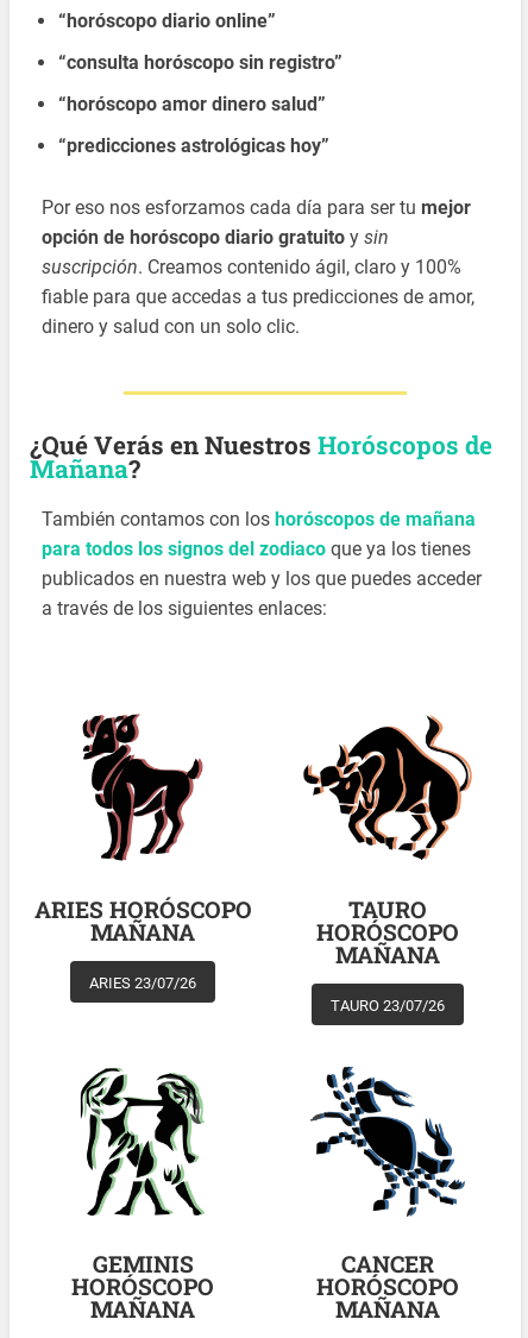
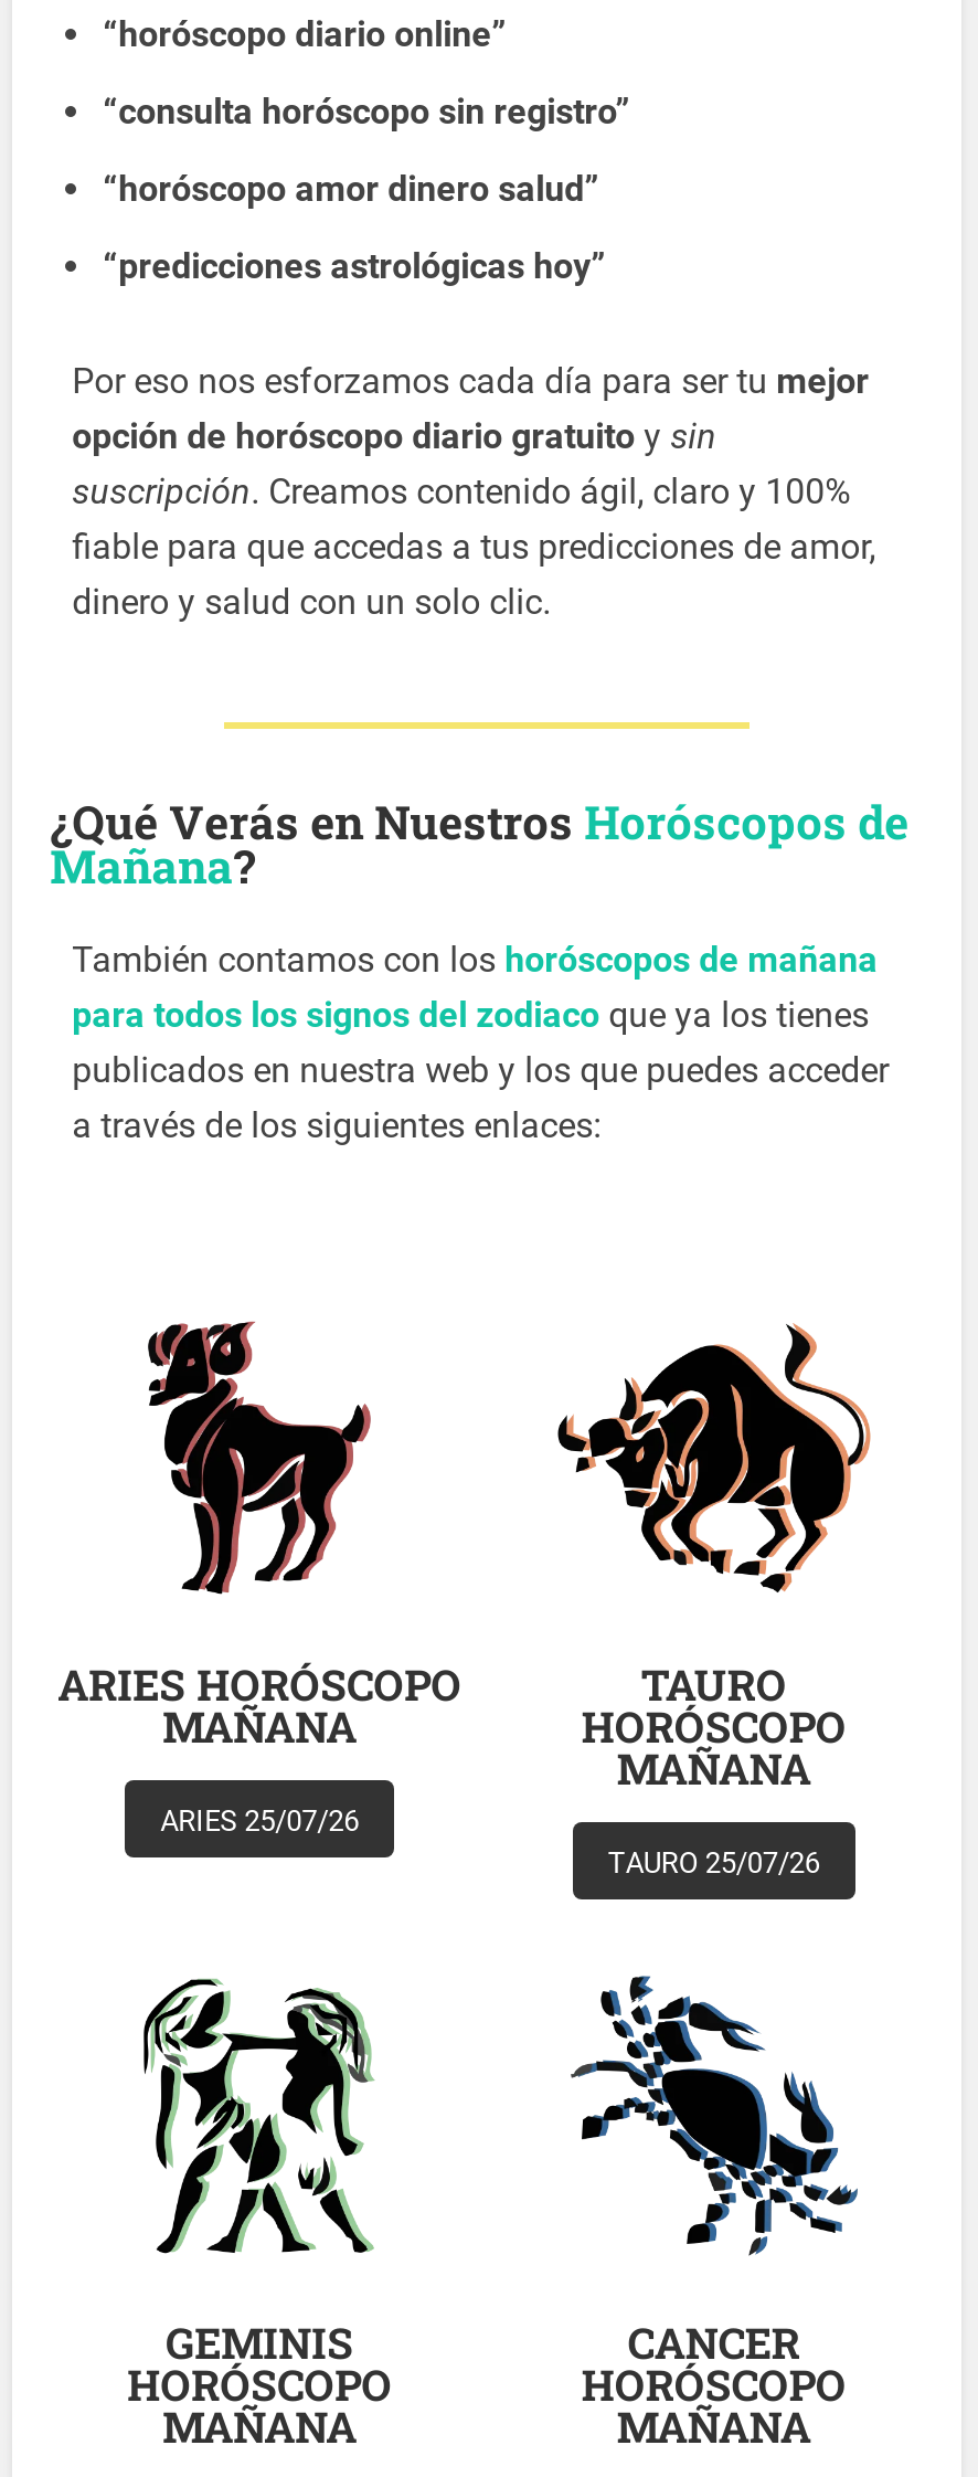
[89,974,196,992] ARIES 23/07/26 -> [160,1804,359,1837] ARIES 25/07/26
[330,996,445,1014] TAURO 23/07/26 -> [608,1846,820,1879] TAURO 25/07/26

